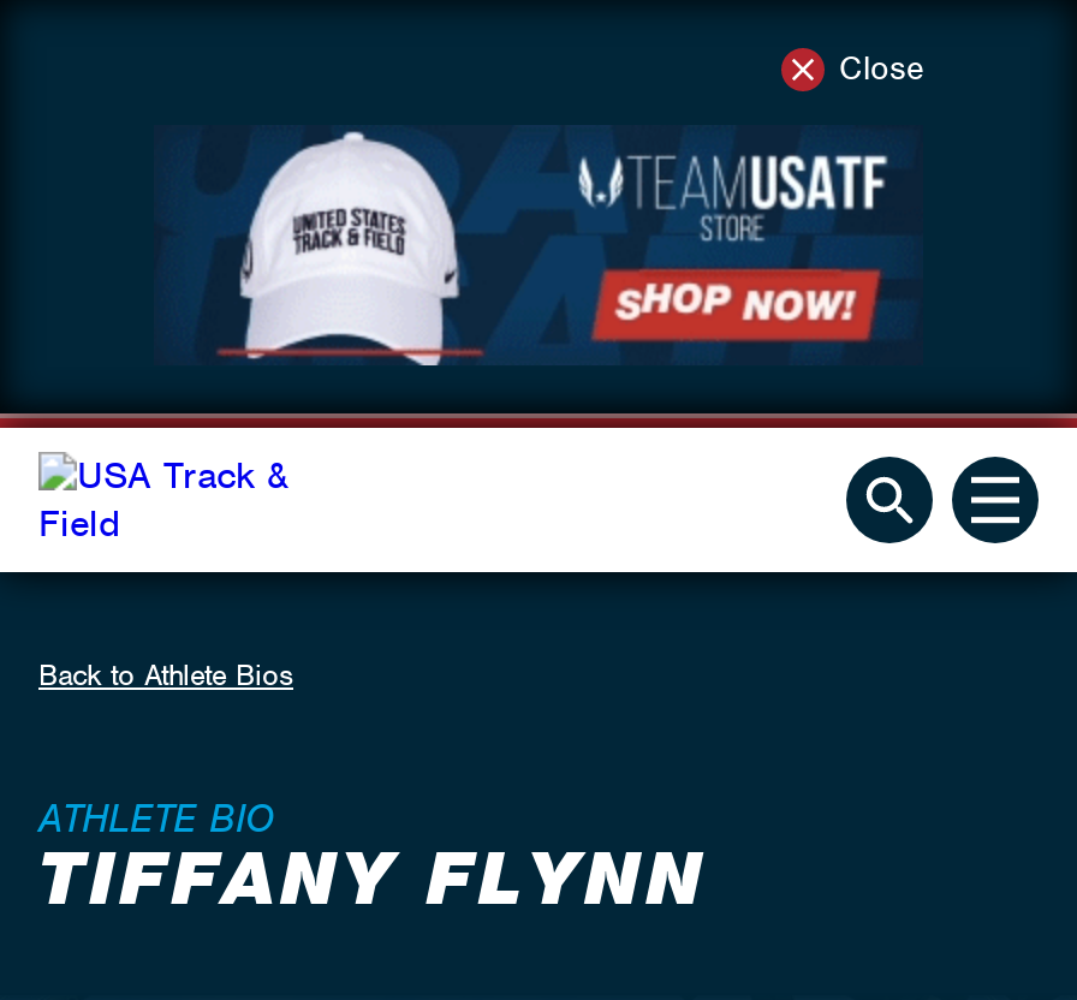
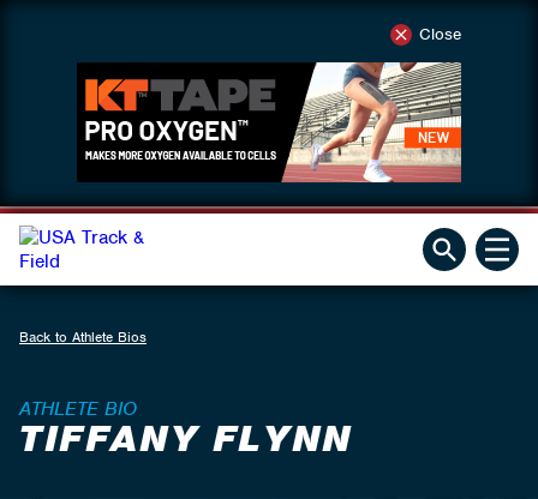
[156,125,923,368] [image] -> [77,61,462,184] [image]

